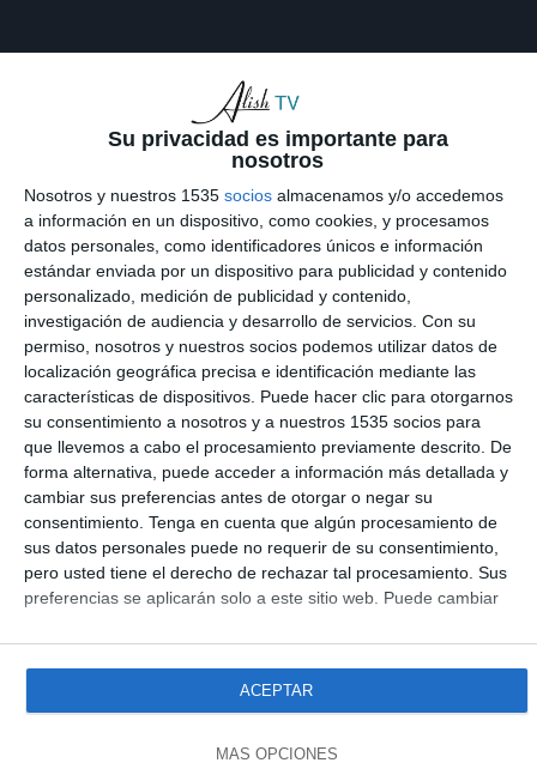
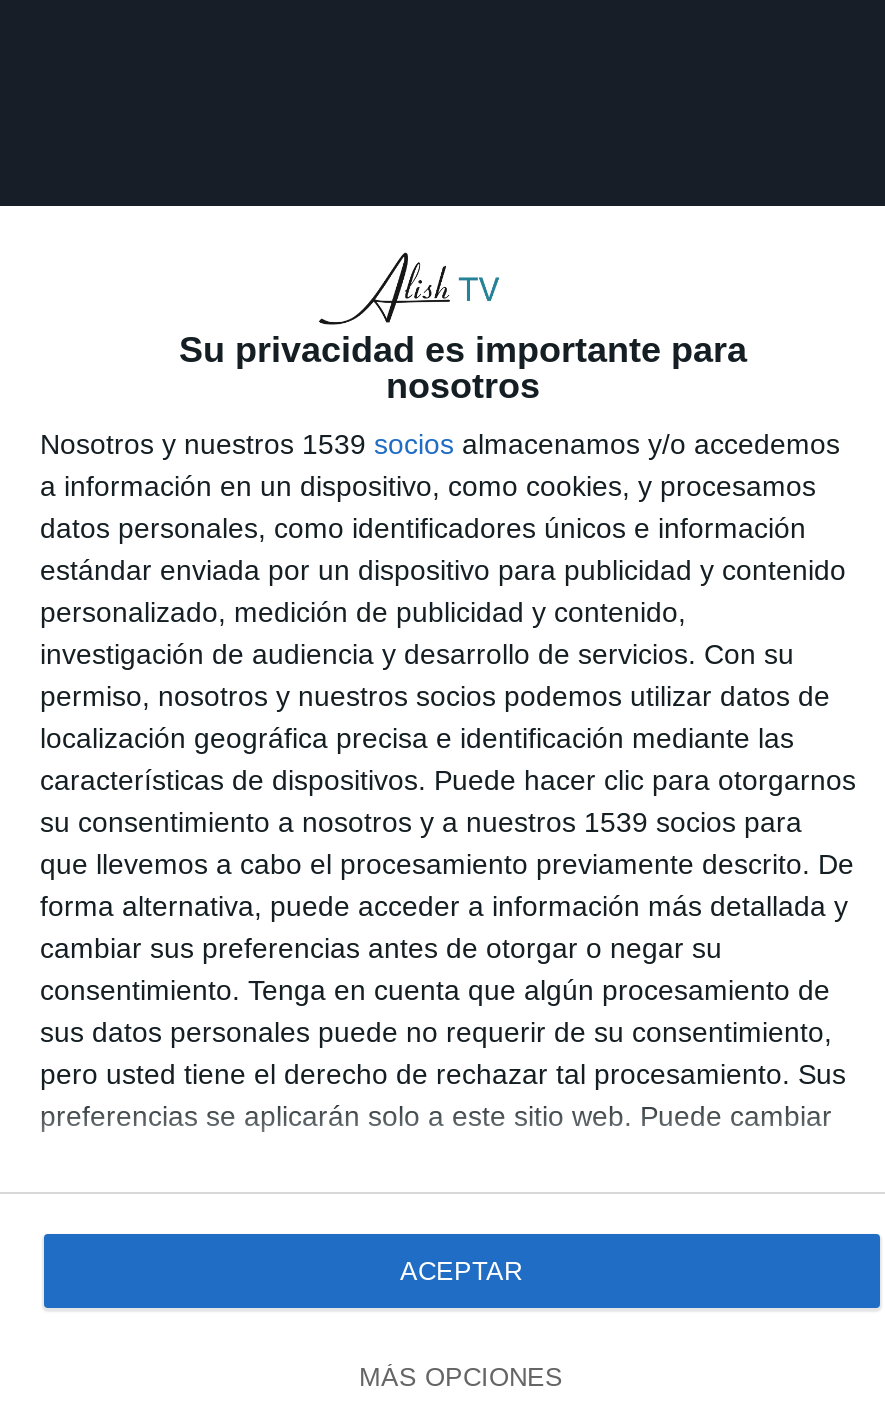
[24,185,503,204] Nosotros y nuestros 1535 socios almacenamos y/o accedemos -> [40,427,840,459] Nosotros y nuestros 1539 socios almacenamos y/o accedemos
[24,411,481,431] su consentimiento a nosotros y a nuestros 1535 socios para -> [40,805,802,837] su consentimiento a nosotros y a nuestros 1539 socios para

